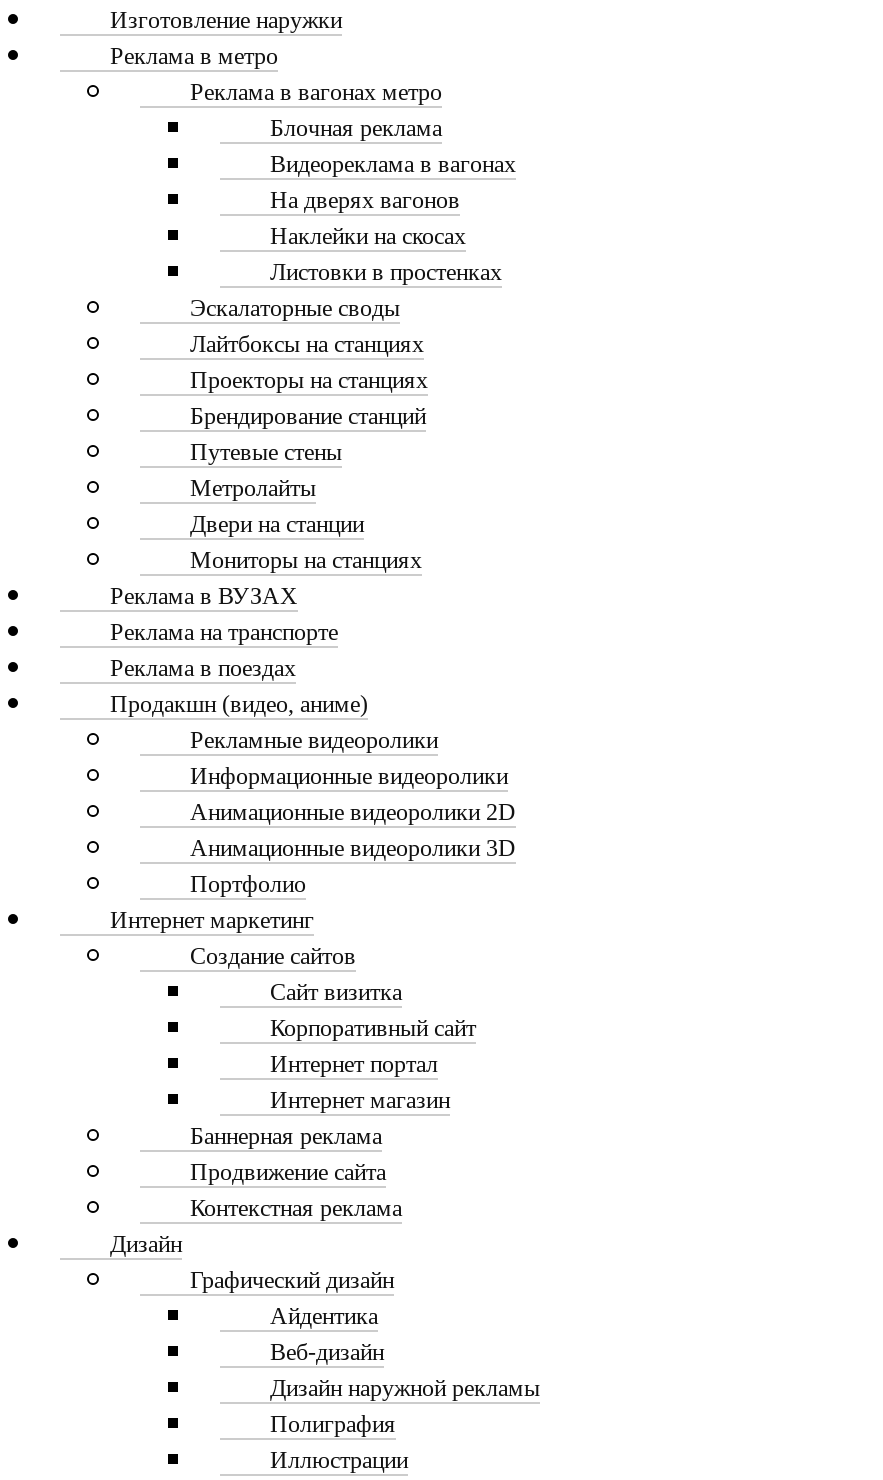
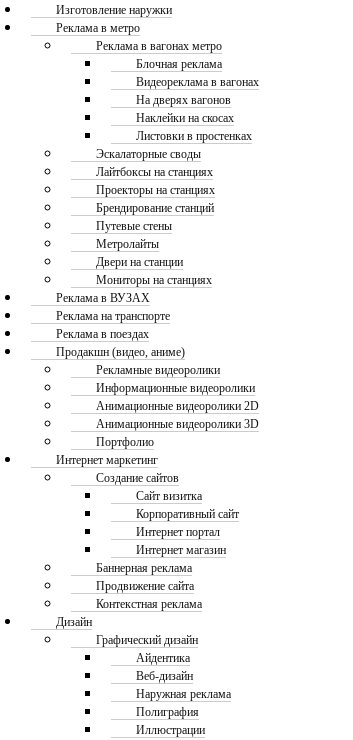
[270,1374,540,1402] Дизайн наружной рекламы -> [136,687,231,701] Наружная реклама

